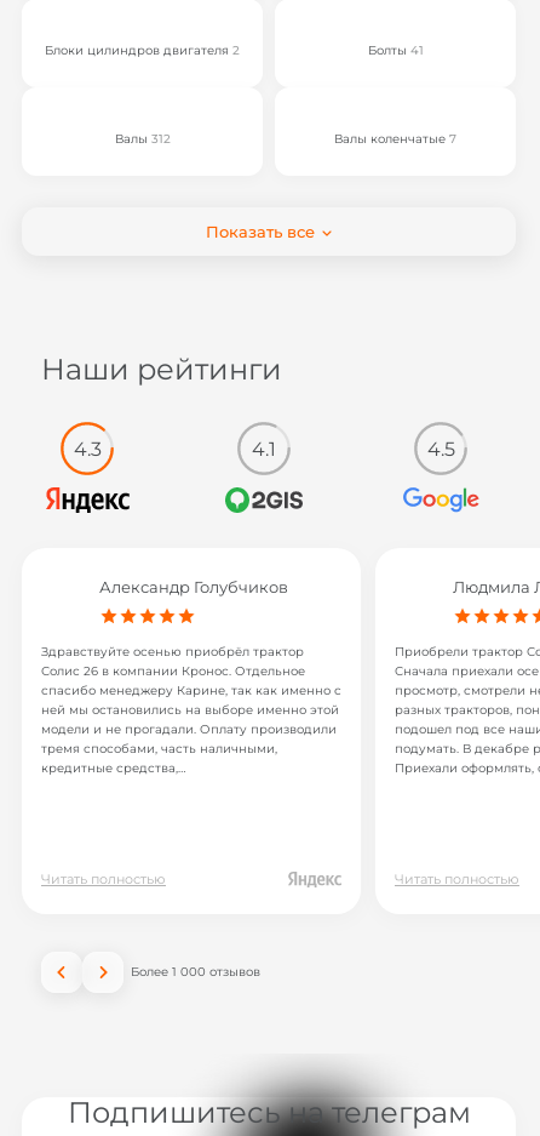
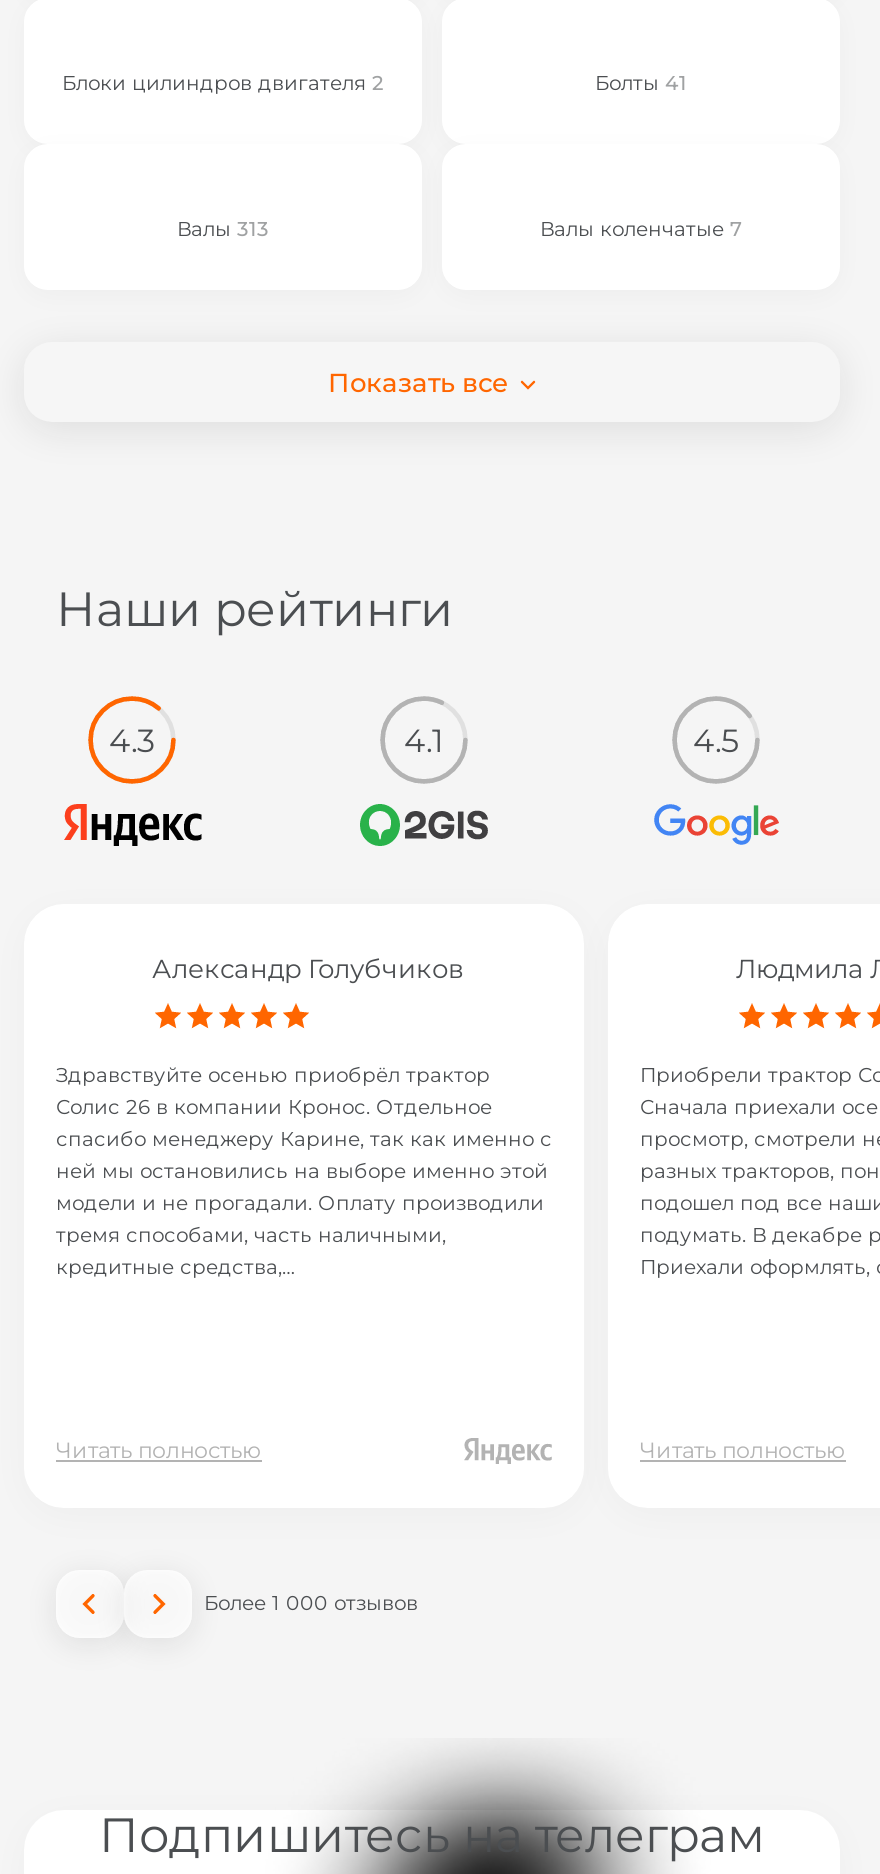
[114,131,170,147] Валы 312 -> [177,216,269,242] Валы 313

